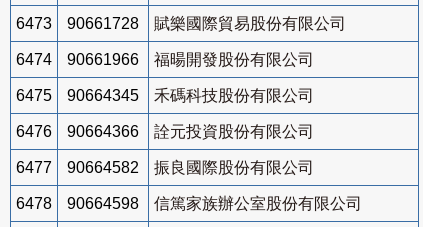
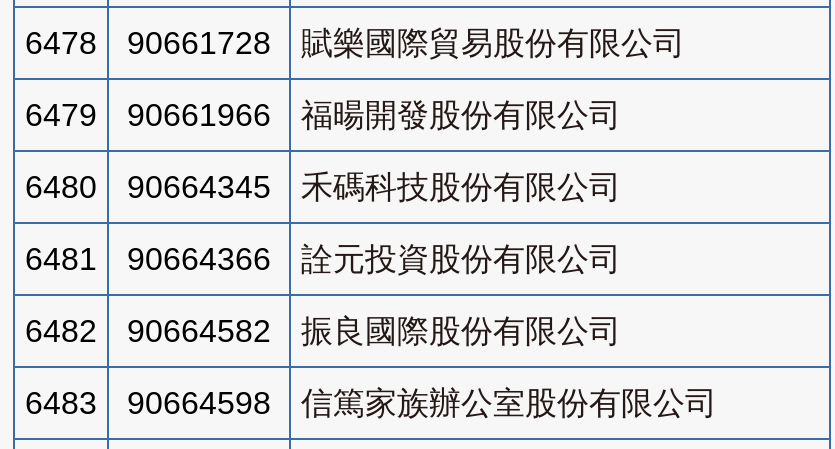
[16,15,346,32] 6473 90661728 賦樂國際貿易股份有限公司 -> [25,26,685,60] 6478 90661728 賦樂國際貿易股份有限公司
[16,51,314,68] 6474 90661966 福暘開發股份有限公司 -> [25,98,621,132] 6479 90661966 福暘開發股份有限公司
[16,87,314,104] 6475 90664345 禾碼科技股份有限公司 -> [25,170,621,204] 6480 90664345 禾碼科技股份有限公司
[16,123,314,140] 6476 90664366 詮元投資股份有限公司 -> [25,242,621,276] 6481 90664366 詮元投資股份有限公司
[16,159,314,176] 6477 90664582 振良國際股份有限公司 -> [25,314,621,348] 6482 90664582 振良國際股份有限公司
[16,195,362,212] 6478 90664598 信篤家族辦公室股份有限公司 -> [25,386,717,420] 6483 90664598 信篤家族辦公室股份有限公司

